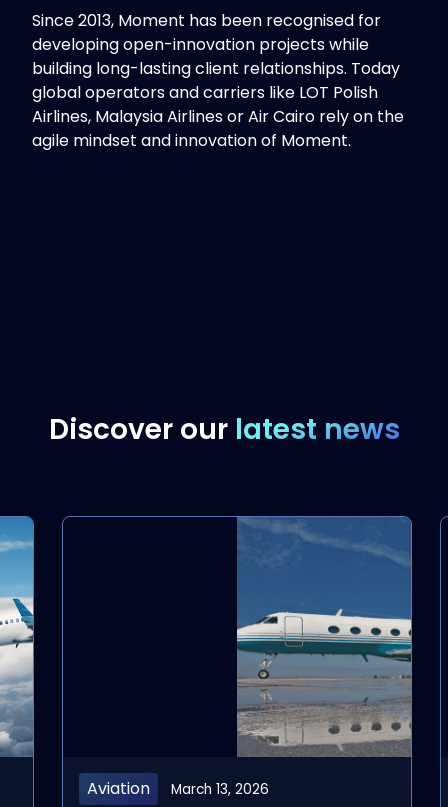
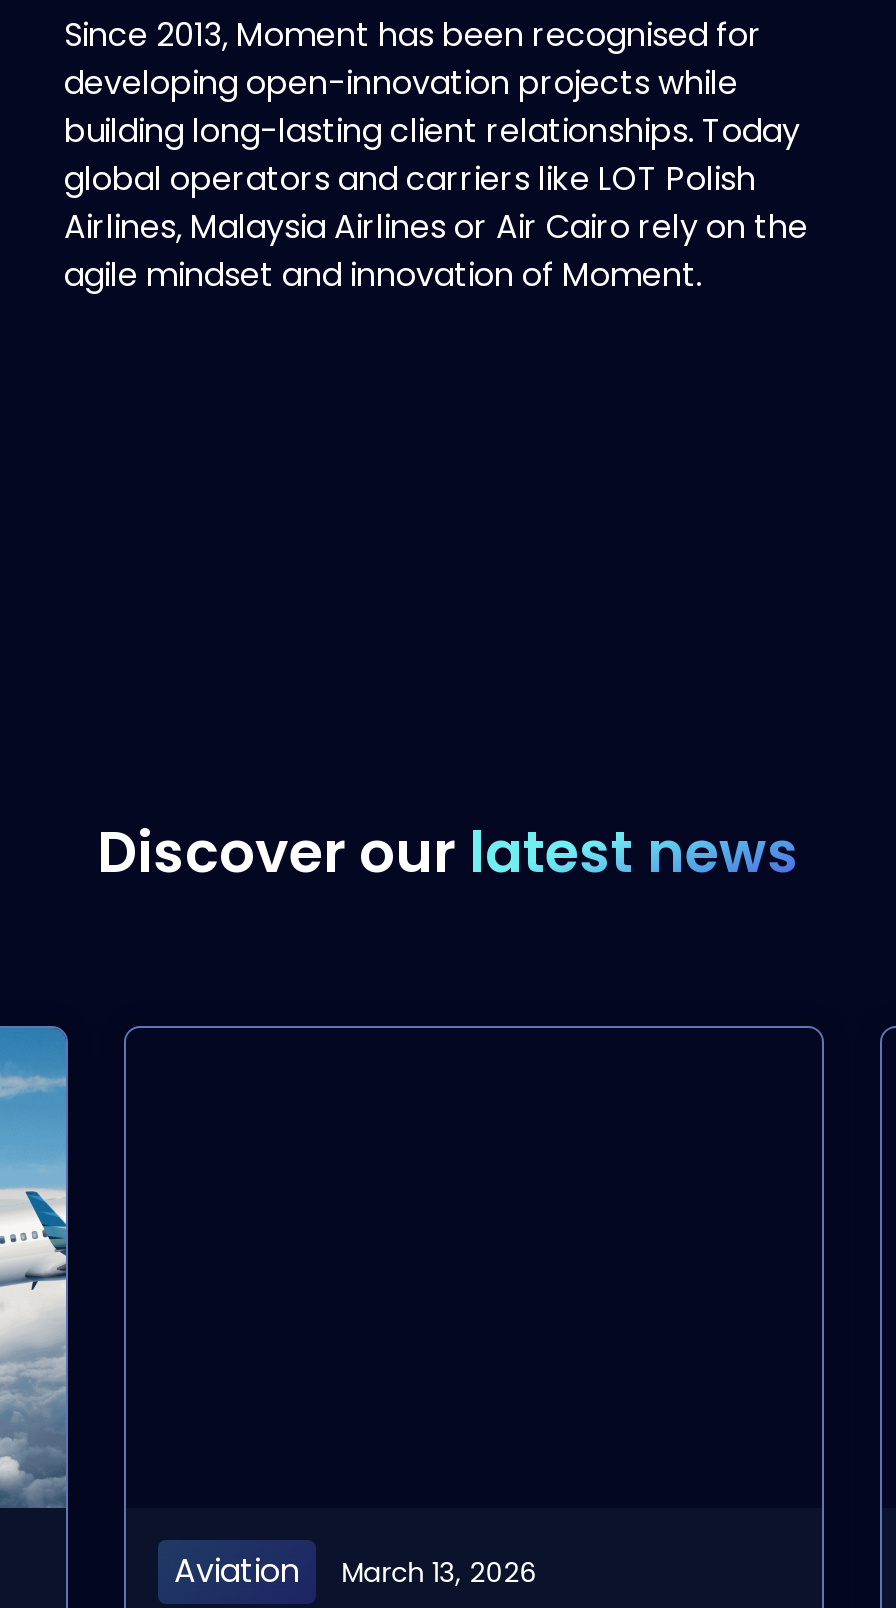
[236,516,412,758] [image] -> none

